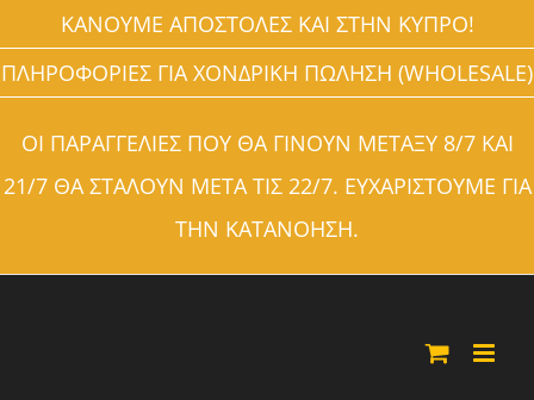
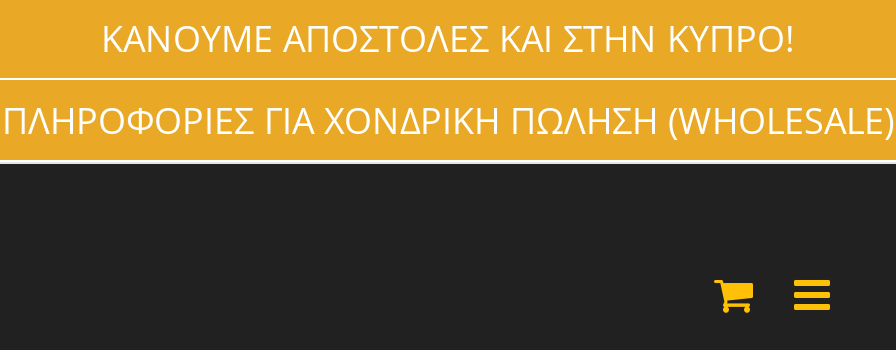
[3,129,531,243] ΟΙ ΠΑΡΑΓΓΕΛΙΕΣ ΠΟΥ ΘΑ ΓΙΝΟΥΝ ΜΕΤΑΞΥ 8/7 ΚΑΙ | 21/7 ΘΑ ΣΤΑΛΟΥΝ ΜΕΤΑ ΤΙΣ 22/7. ΕΥΧΑΡΙΣΤΟΥΜΕ ΓΙΑ | ΤΗΝ ΚΑΤΑΝΟΗΣΗ. -> none

